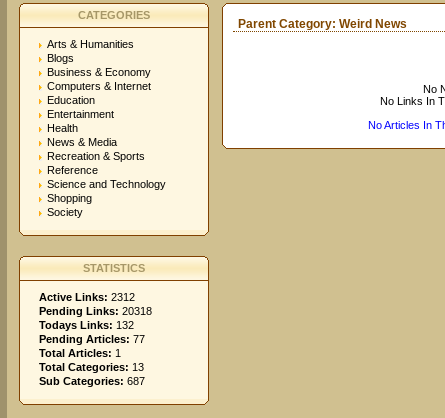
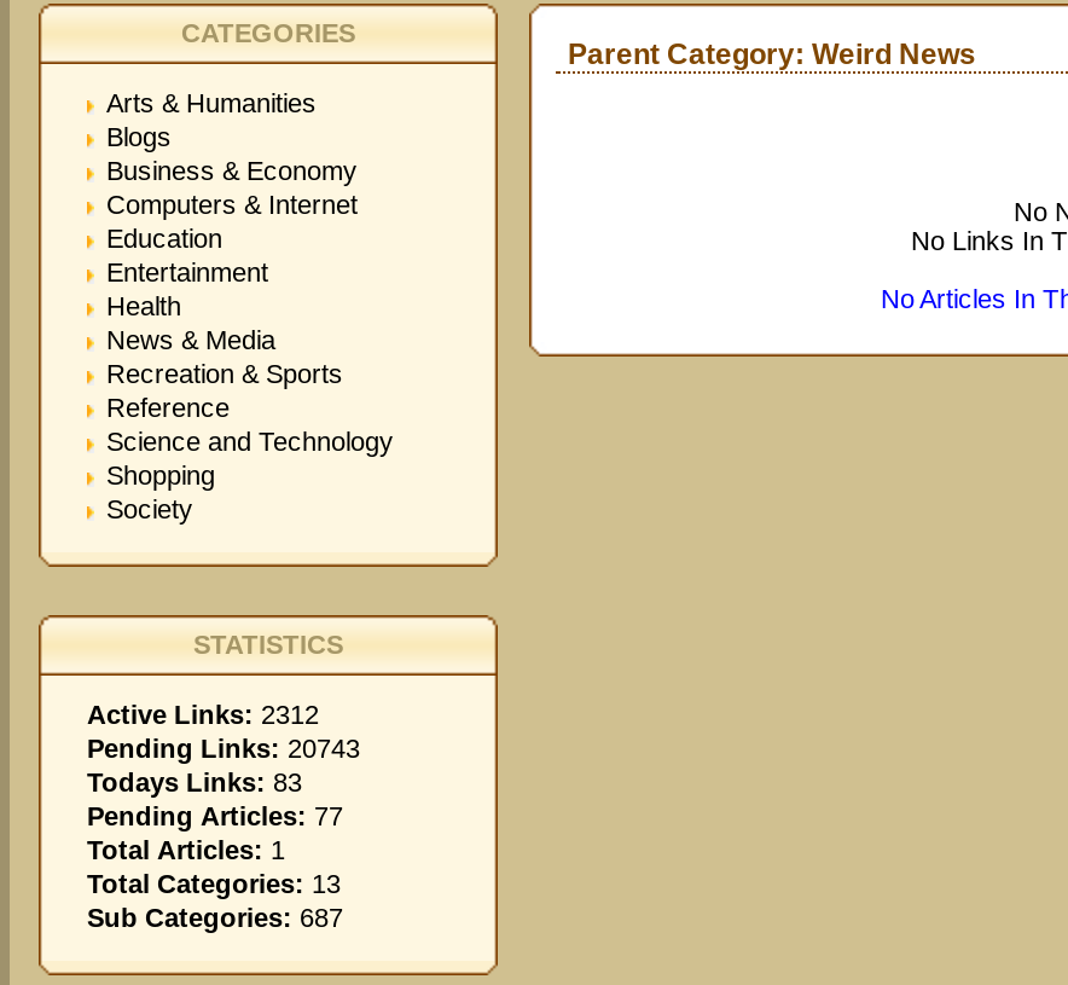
[39,305,152,317] Pending Links: 20318 -> [87,734,360,763] Pending Links: 20743
[39,319,134,331] Todays Links: 132 -> [87,767,302,796] Todays Links: 83

